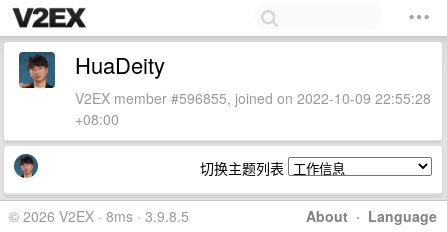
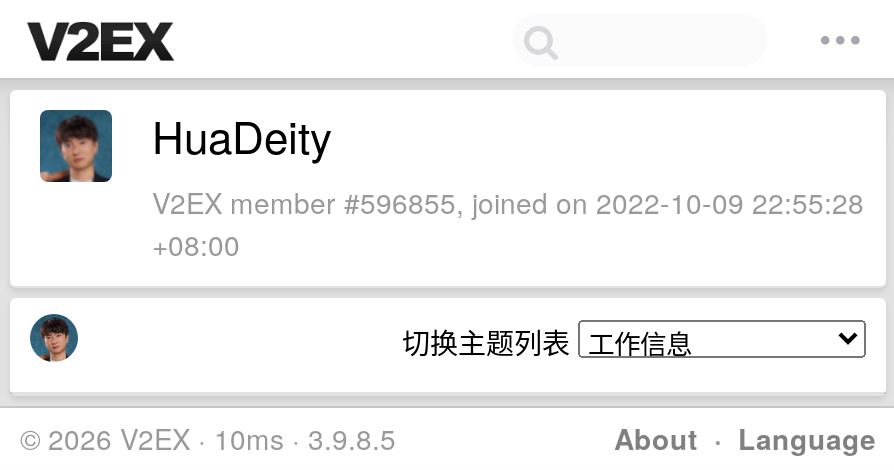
[9,206,189,226] © 2026 V2EX · 8ms · 3.9.8.5 -> [20,418,396,458] © 2026 V2EX · 10ms · 3.9.8.5

